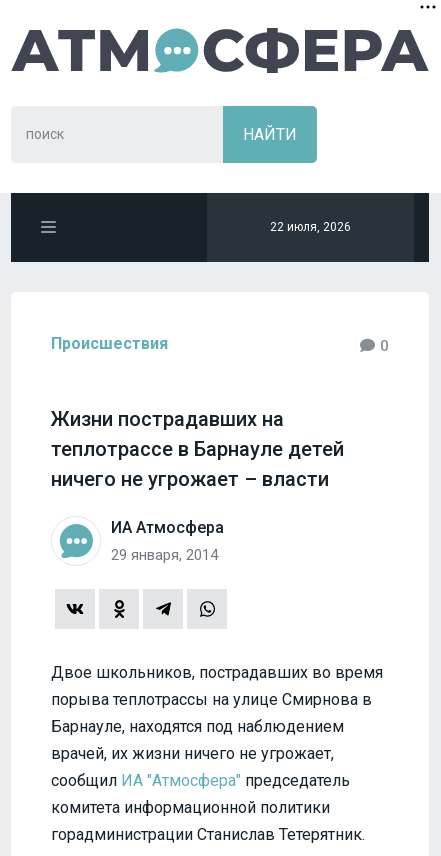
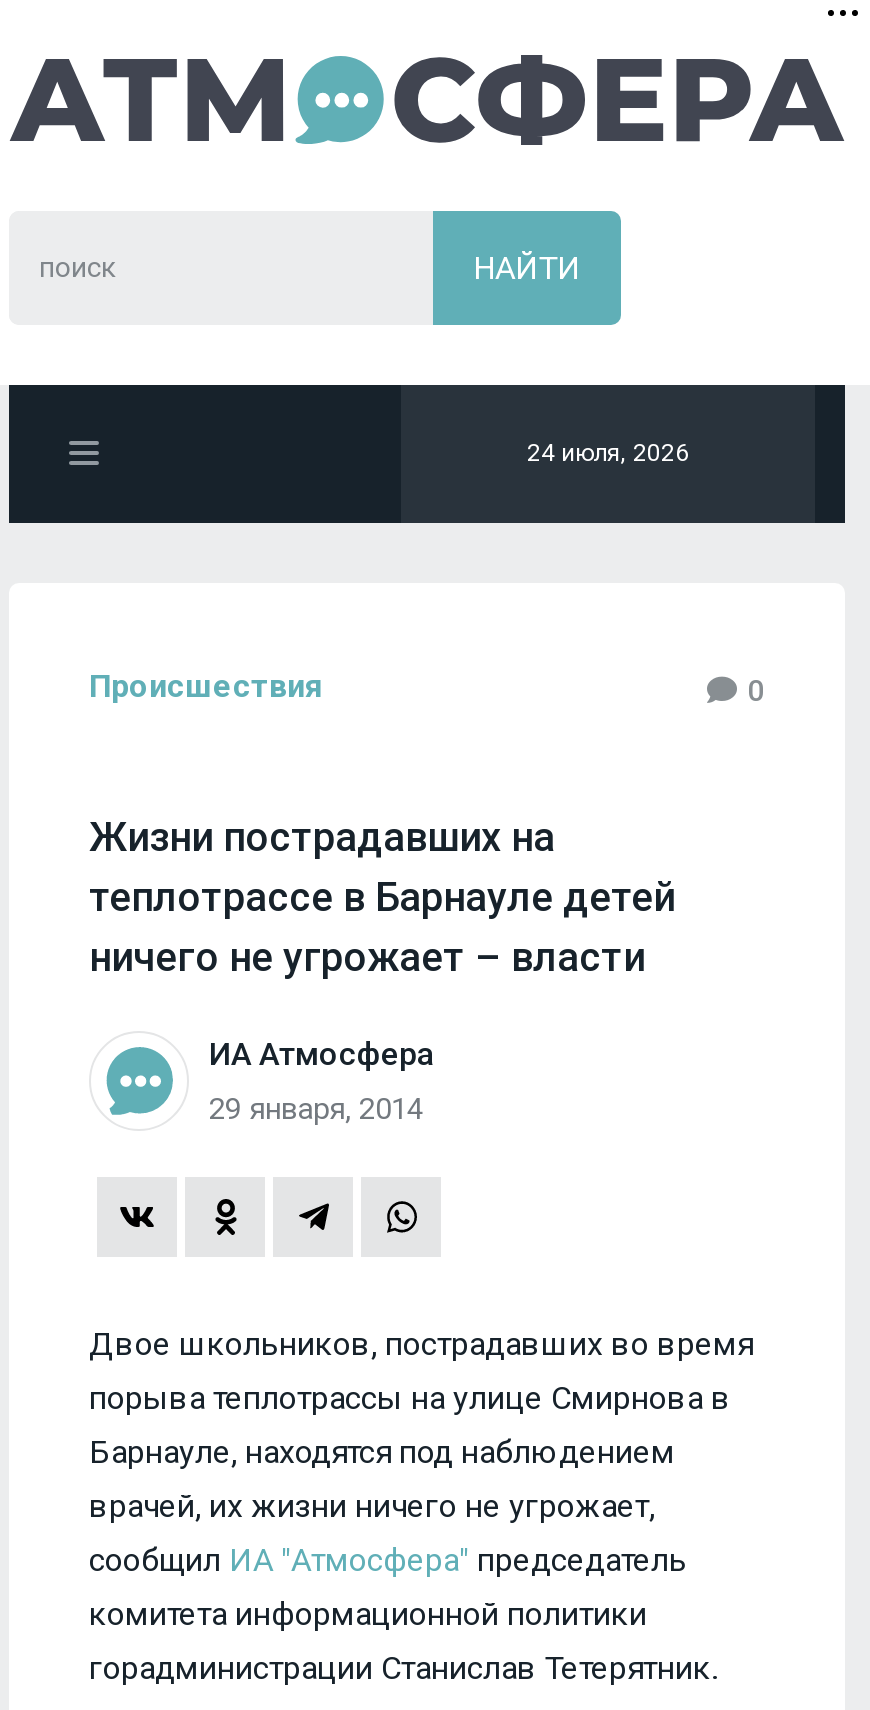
[270,220,351,234] 22 июля, 2026 -> [527,439,689,467] 24 июля, 2026

